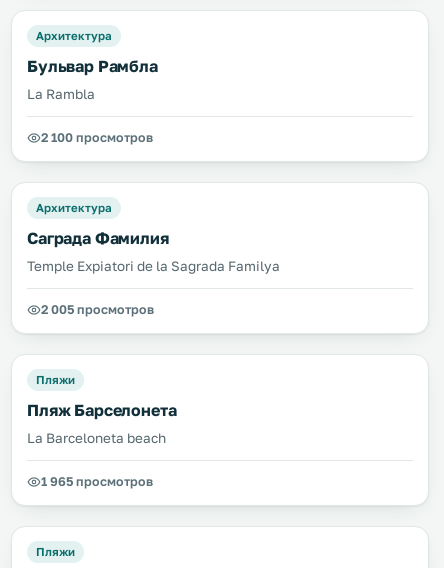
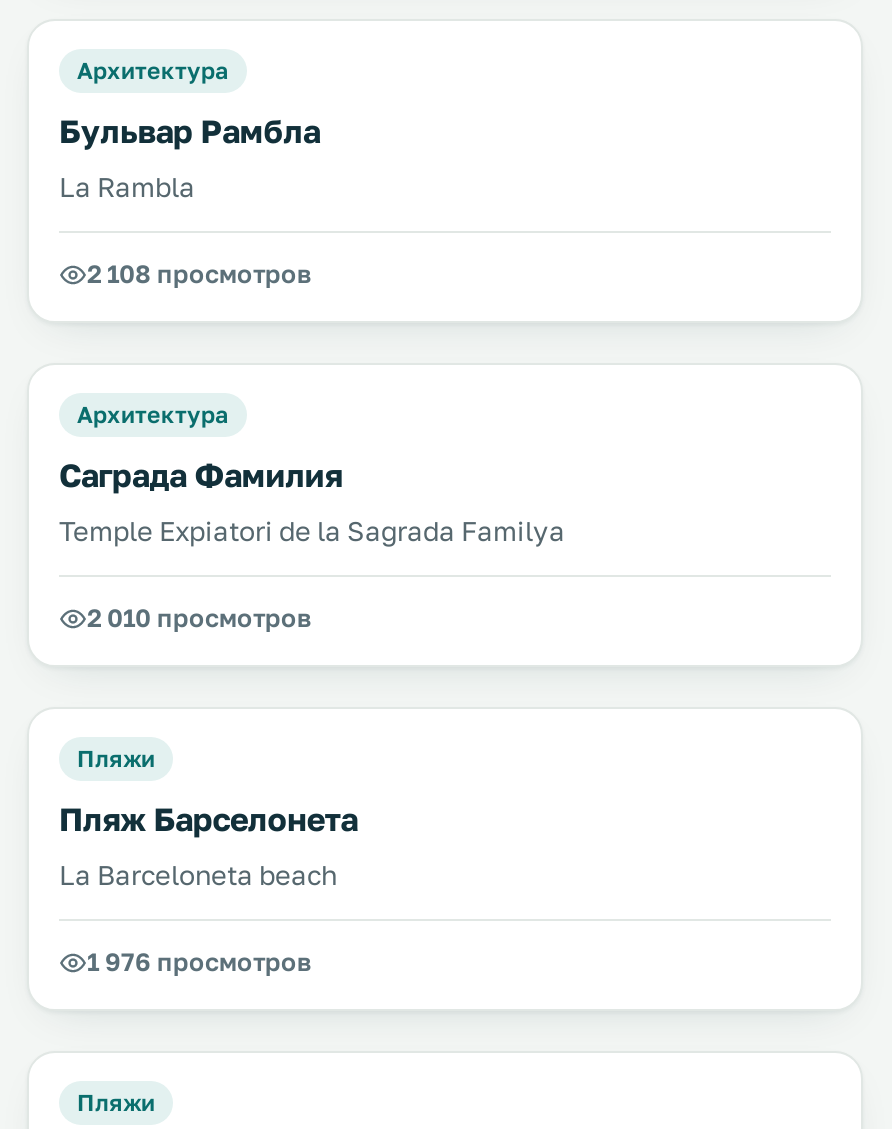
[41,130,153,145] 2 100 просмотров -> [87,259,311,289] 2 108 просмотров
[41,302,154,317] 2 005 просмотров -> [87,603,311,633] 2 010 просмотров
[41,474,153,489] 1 965 просмотров -> [87,947,311,977] 1 976 просмотров

